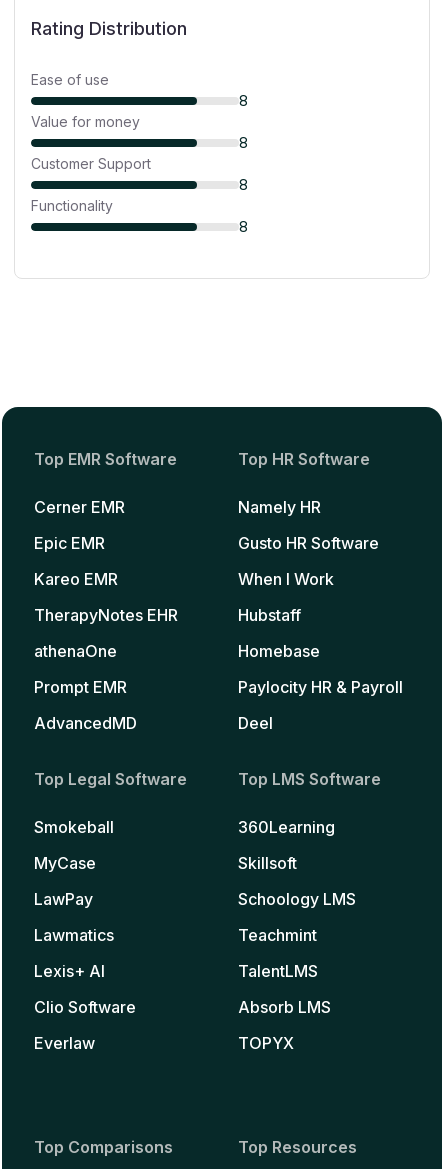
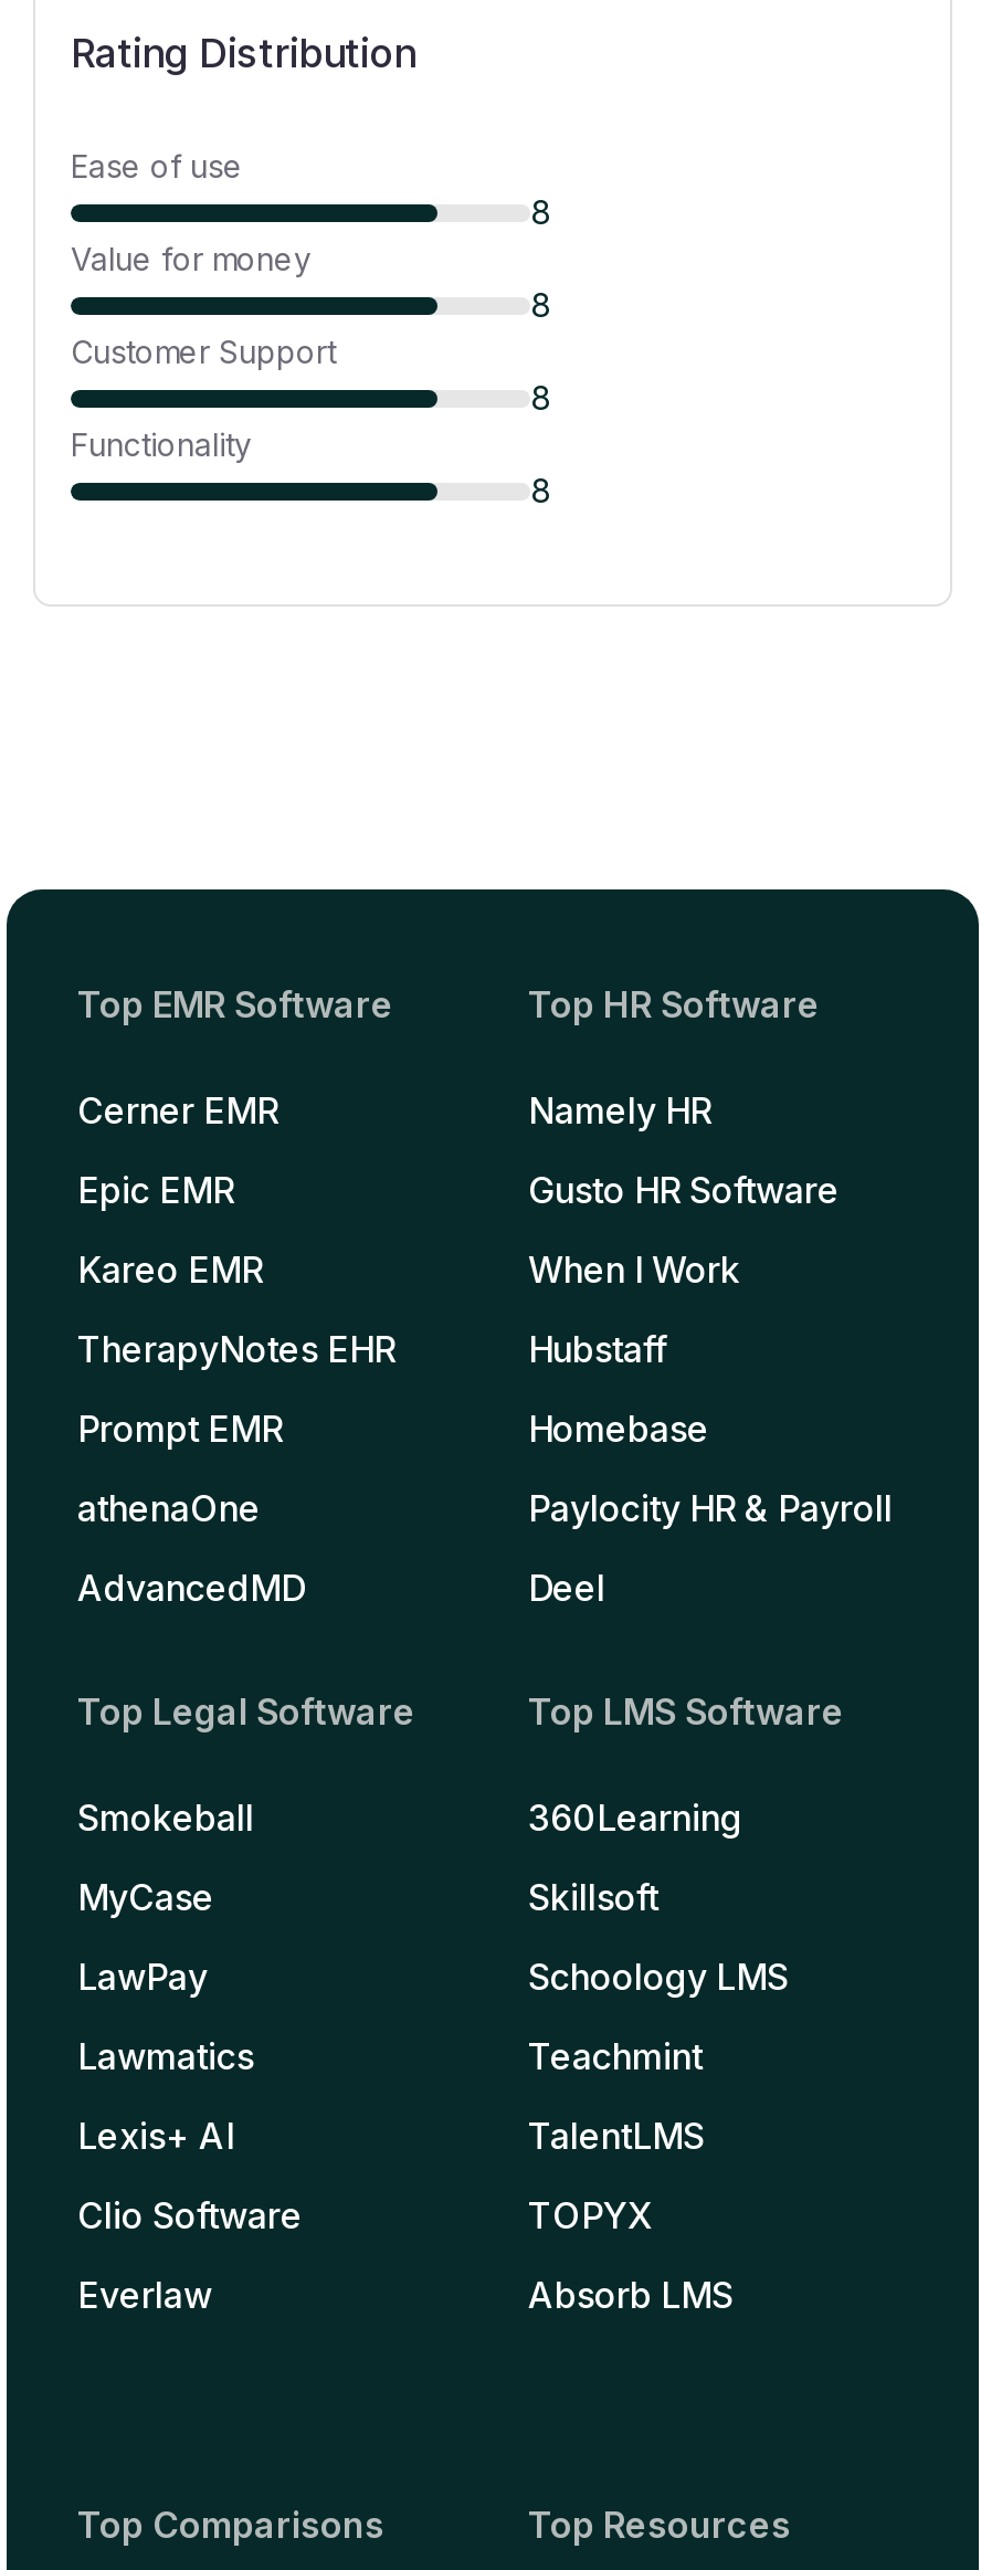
moved [34,641,117,661] -> [77,1486,261,1530]: athenaOne
moved [34,677,127,697] -> [77,1407,283,1451]: Prompt EMR
moved [238,997,331,1017] -> [528,2273,734,2317]: Absorb LMS
moved [238,1033,294,1053] -> [528,2193,652,2237]: TOPYX

